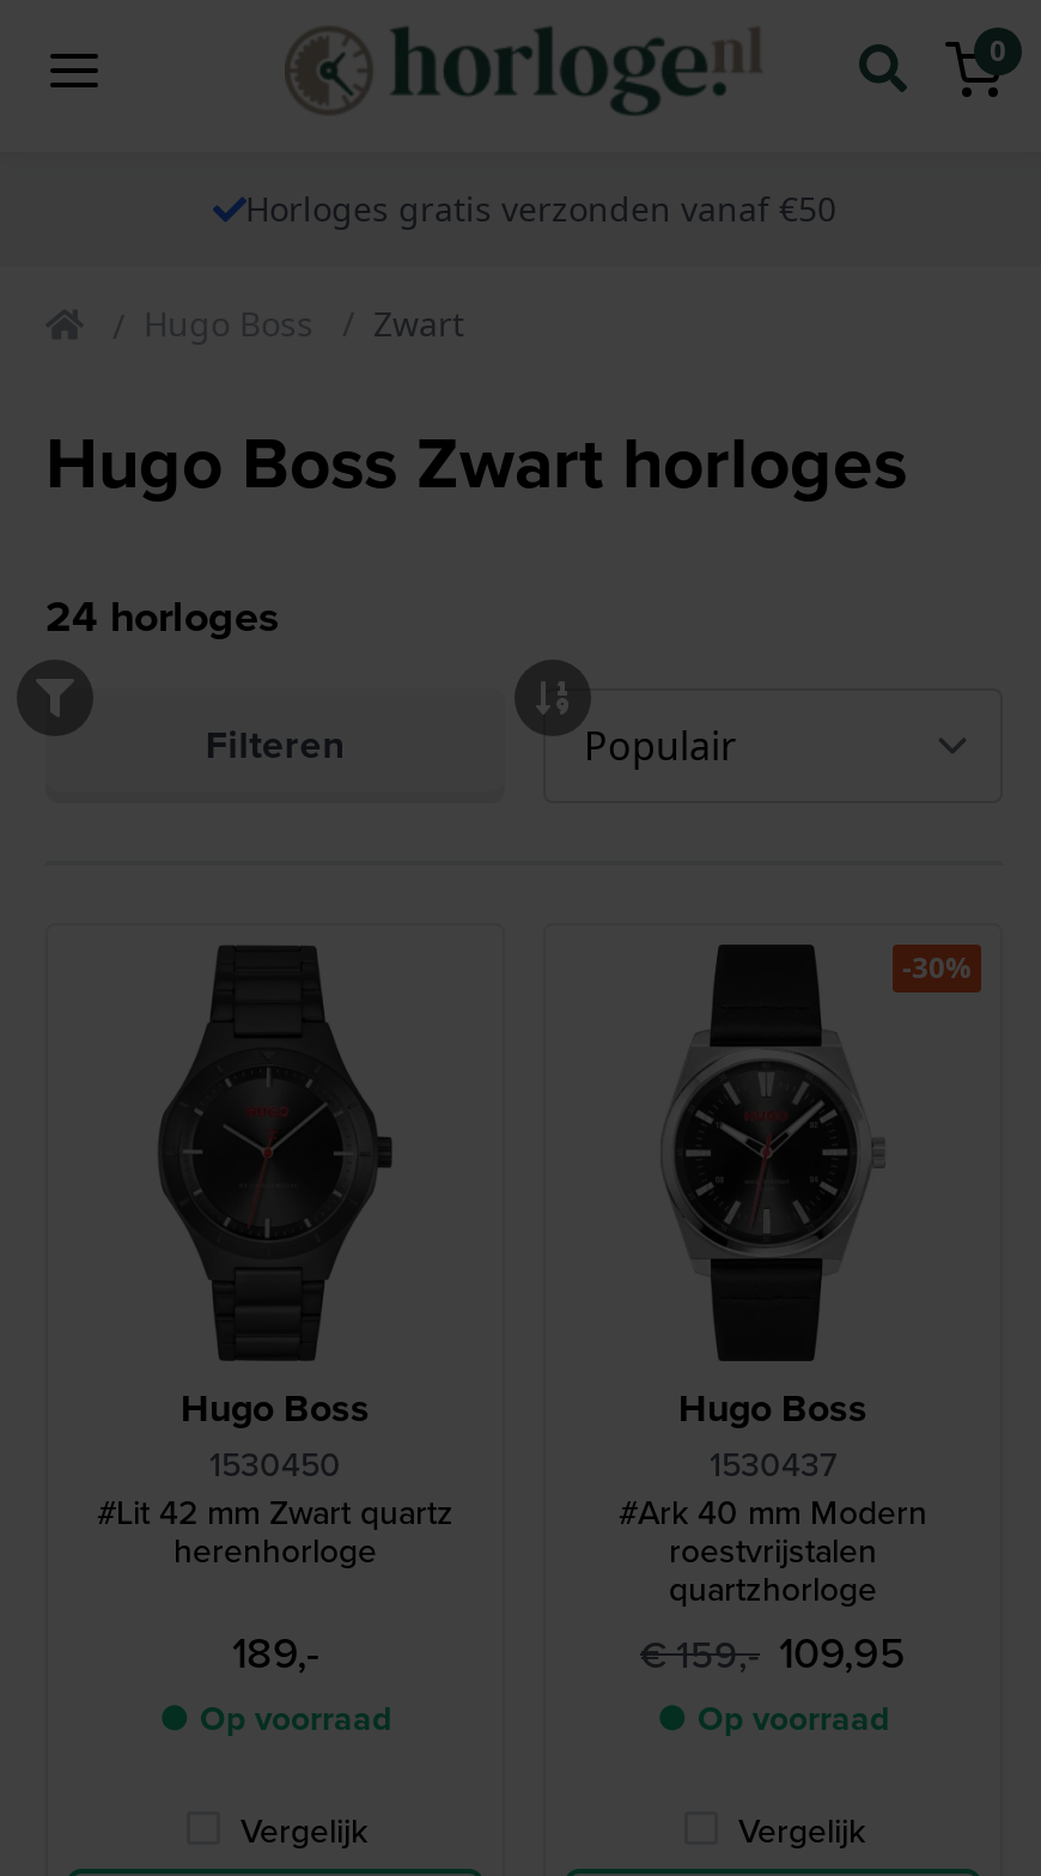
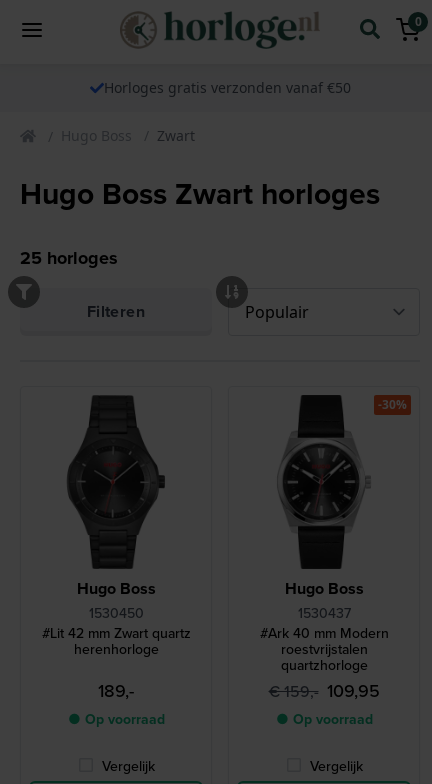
[45,585,280,647] 24 horloges -> [20,245,118,271] 25 horloges

